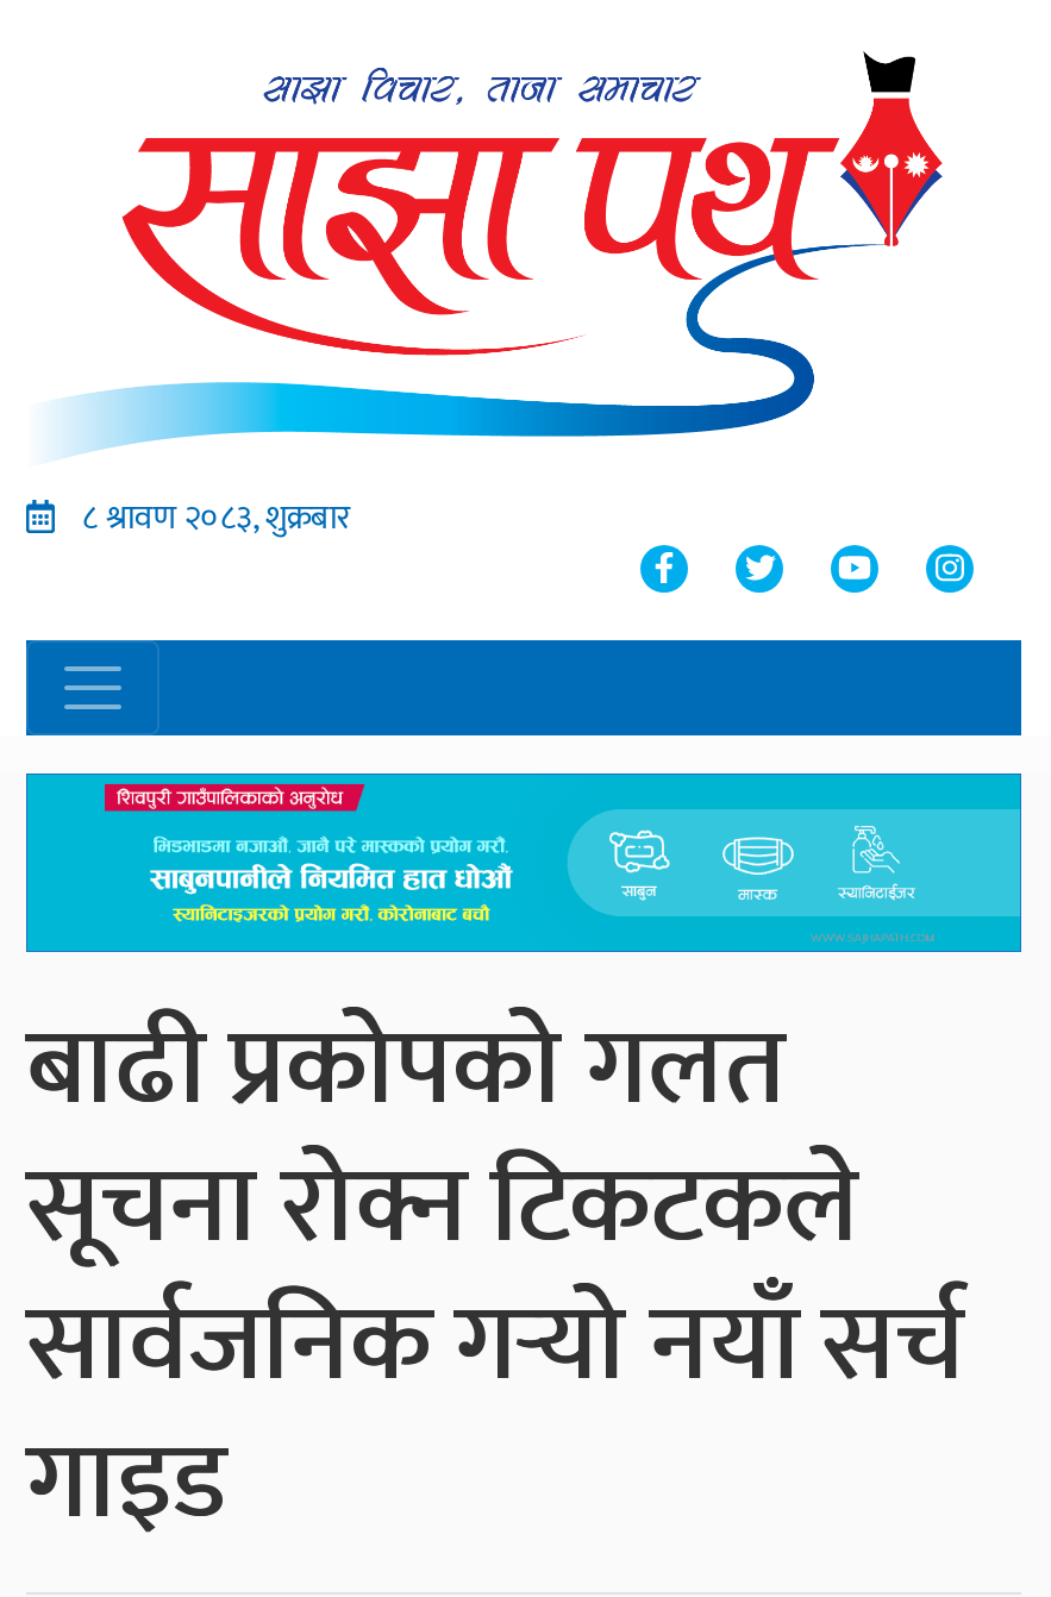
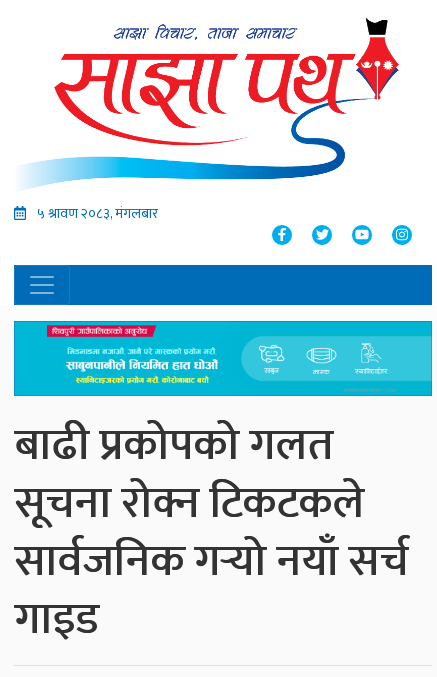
[74,490,350,545] ८ श्रावण २०८३, शुक्रबार -> [34,202,158,225] ५ श्रावण २०८३, मंगलबार

